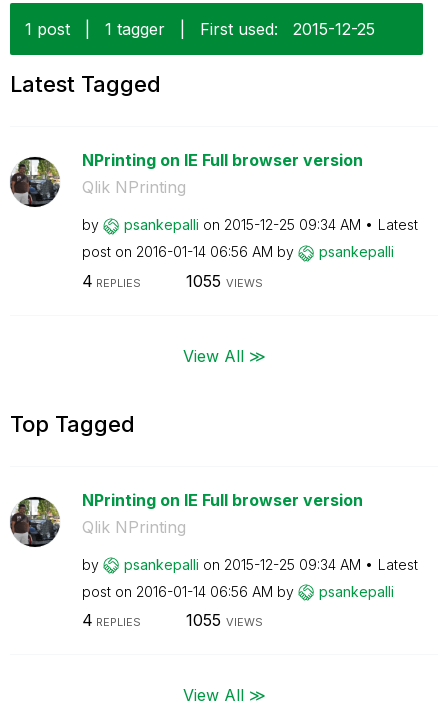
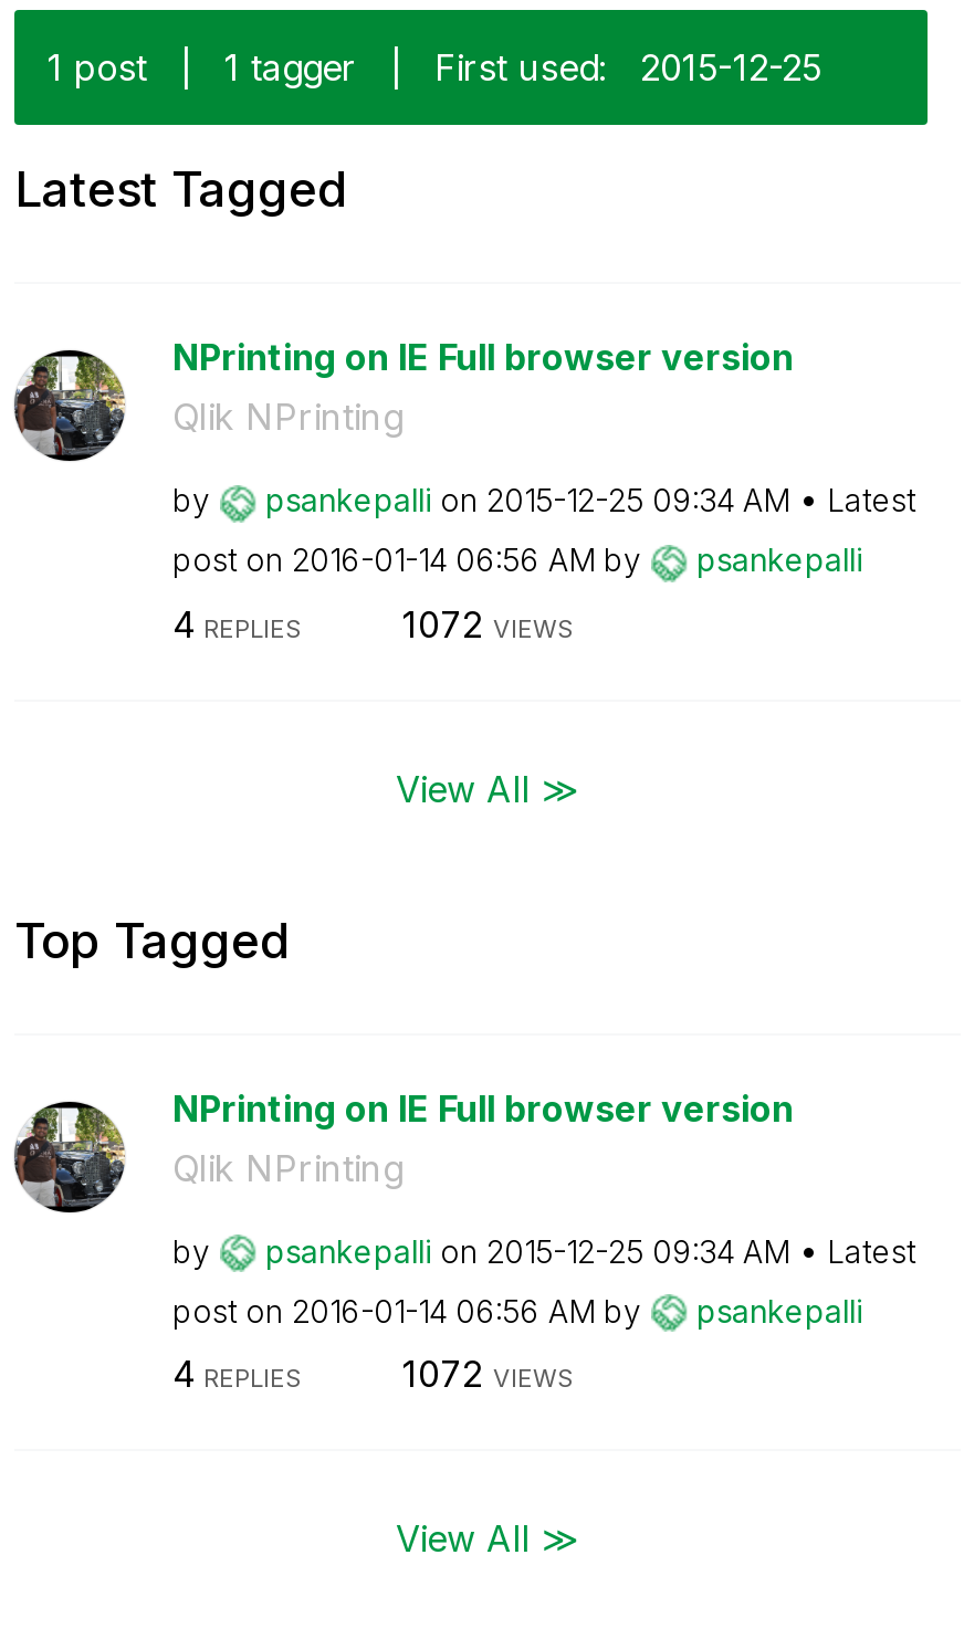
[185,270,262,290] 1055 VIEWS -> [402,601,575,645] 1072 VIEWS
[185,610,262,630] 1055 VIEWS -> [402,1352,575,1396] 1072 VIEWS

